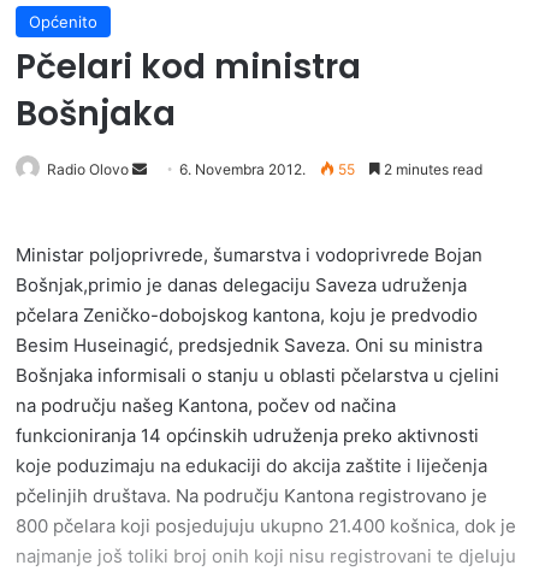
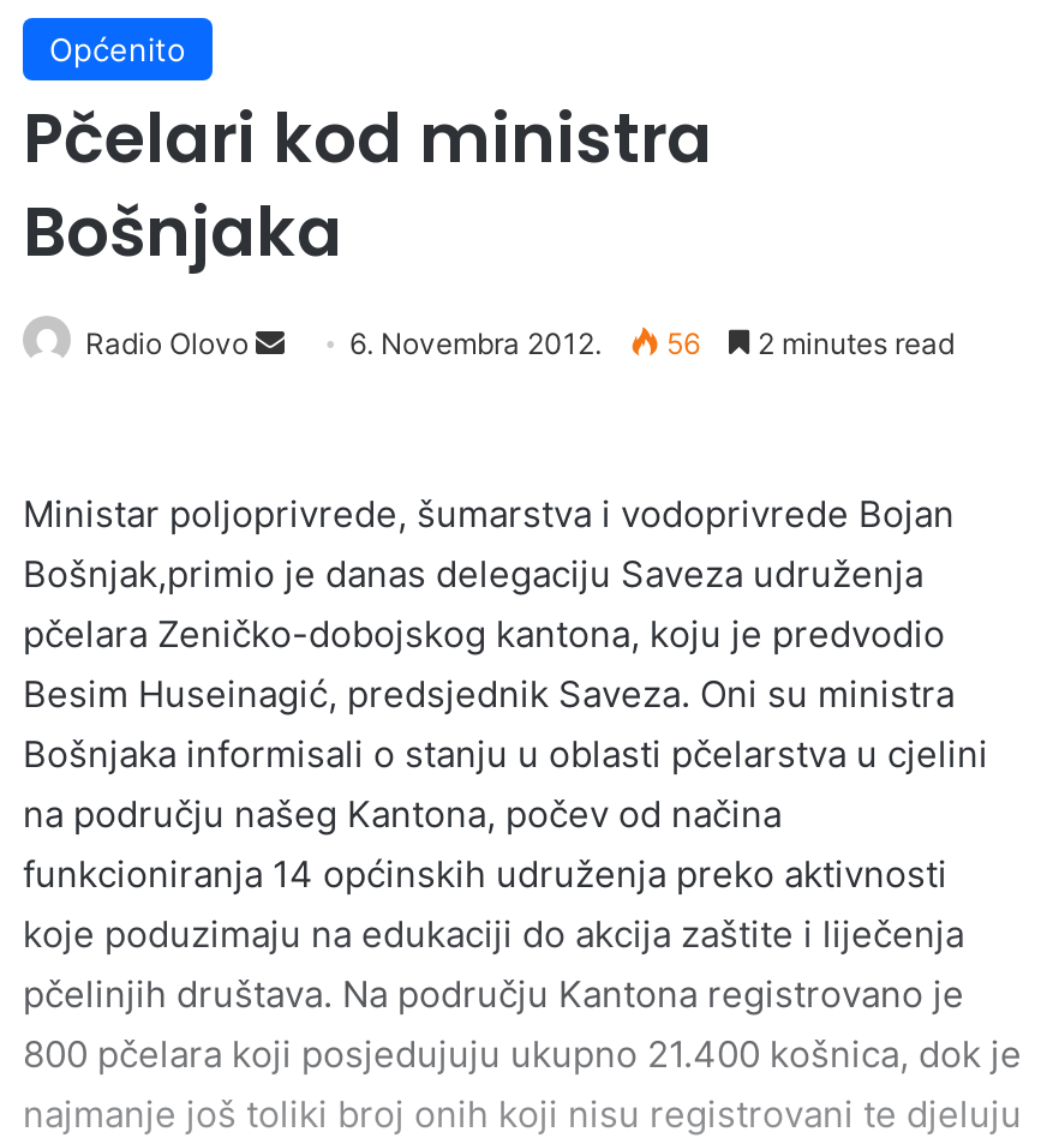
[334,160,355,178] 55 -> [659,325,700,361] 56

